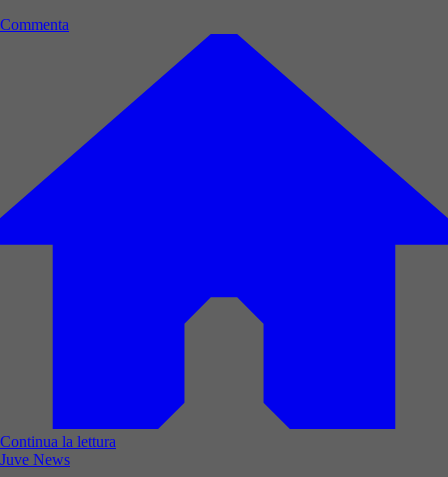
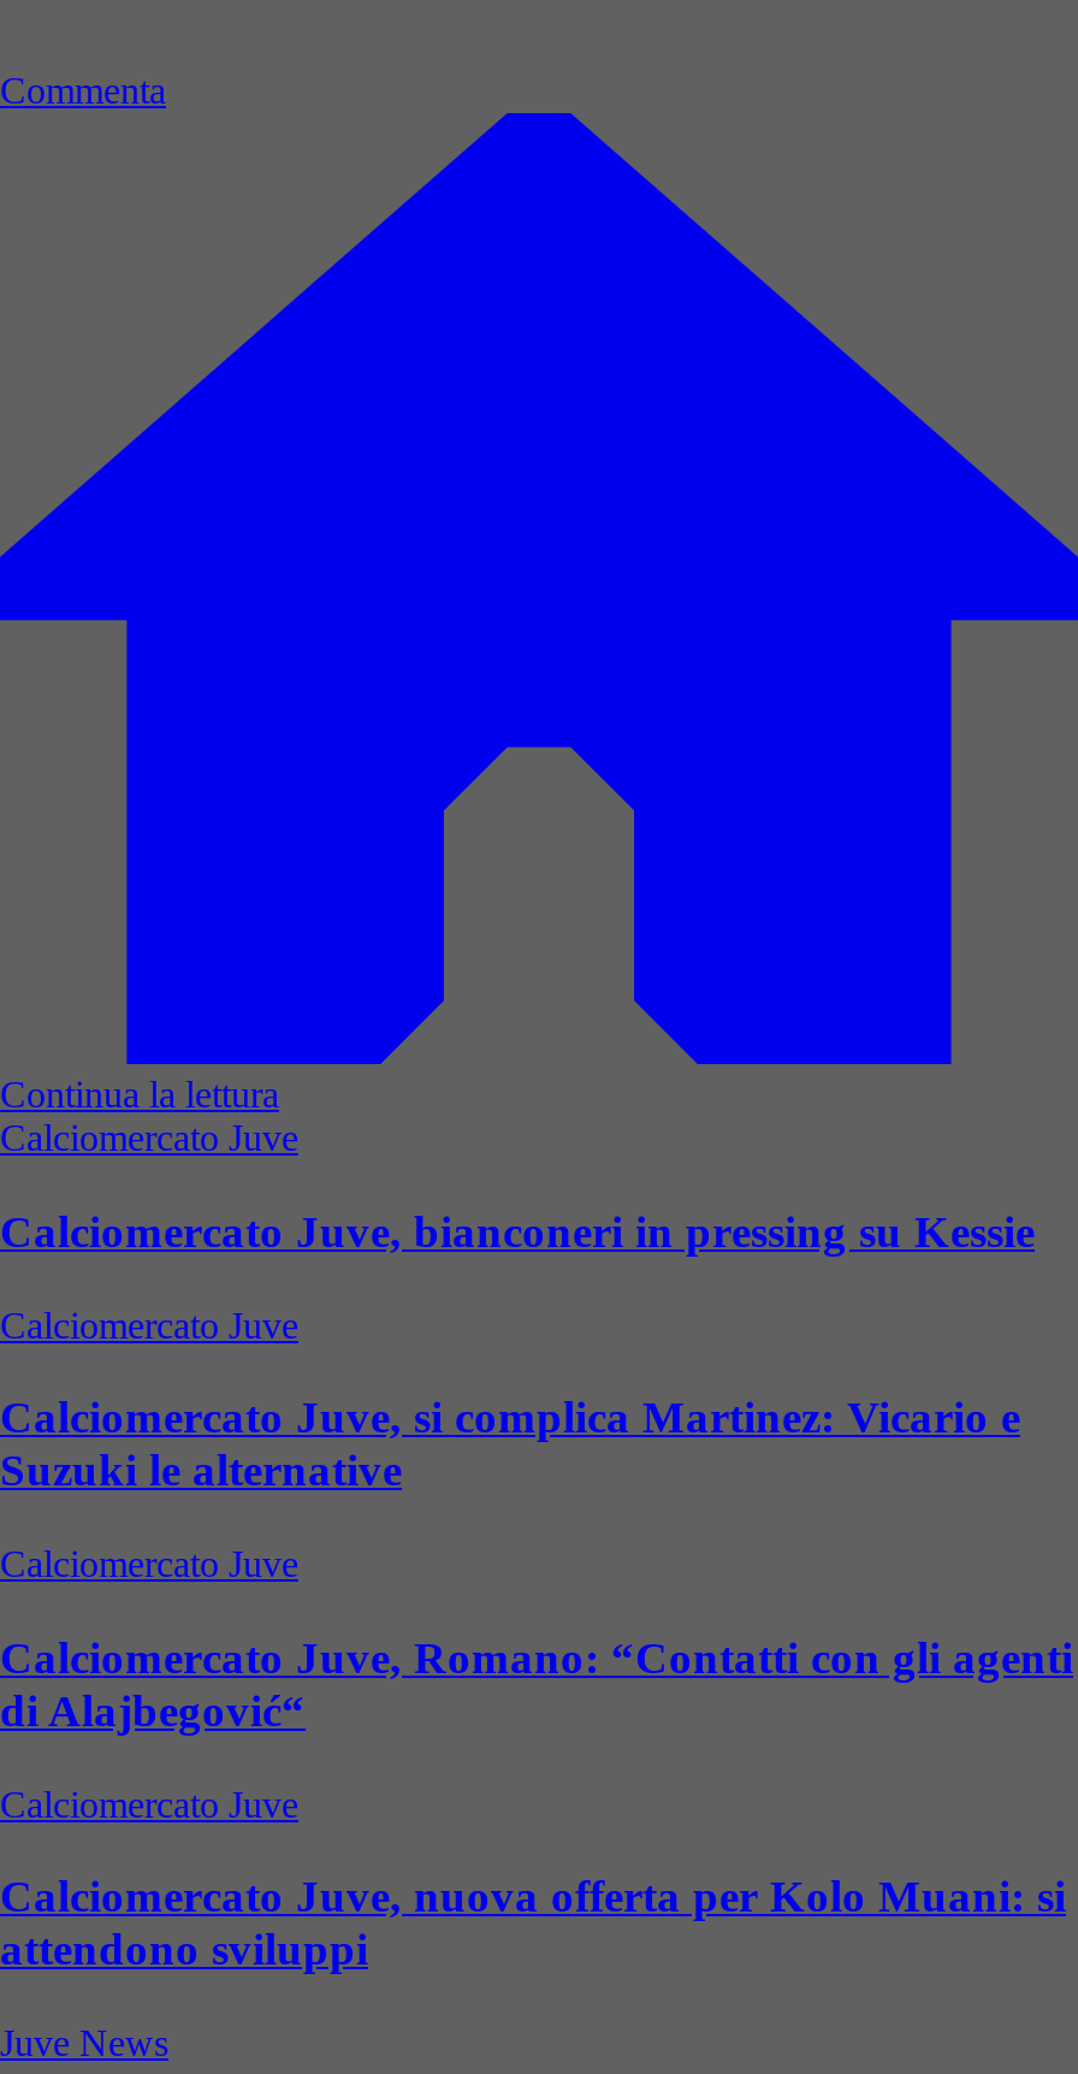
none -> [0,1118,1073,1975] Calciomercato Juve | Calciomercato Juve, bianconeri in pressing su Kessie | Calciomercato Juve | Calciomercato Juve, si complica Martinez: Vicario e | Suzuki le alternative | Calciomercato Juve | Calciomercato Juve, Romano: “Contatti con gli agenti | di Alajbegović“ | Calciomercato Juve | Calciomercato Juve, nuova offerta per Kolo Muani: si | attendono sviluppi

